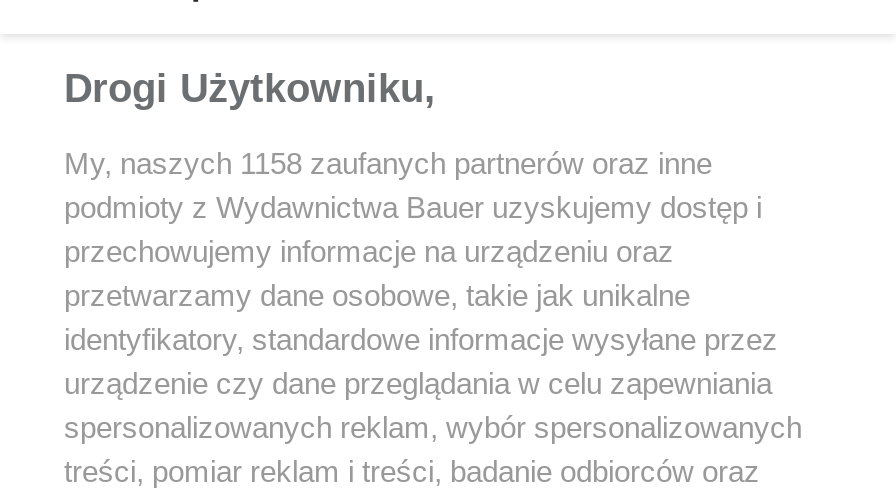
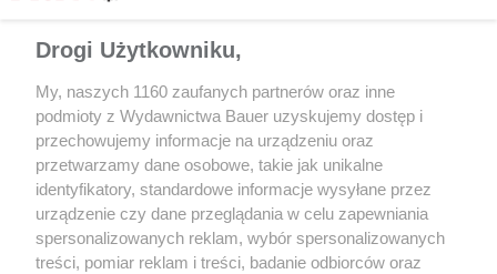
[64,146,712,180] My, naszych 1158 zaufanych partnerów oraz inne -> [35,81,395,100] My, naszych 1160 zaufanych partnerów oraz inne

